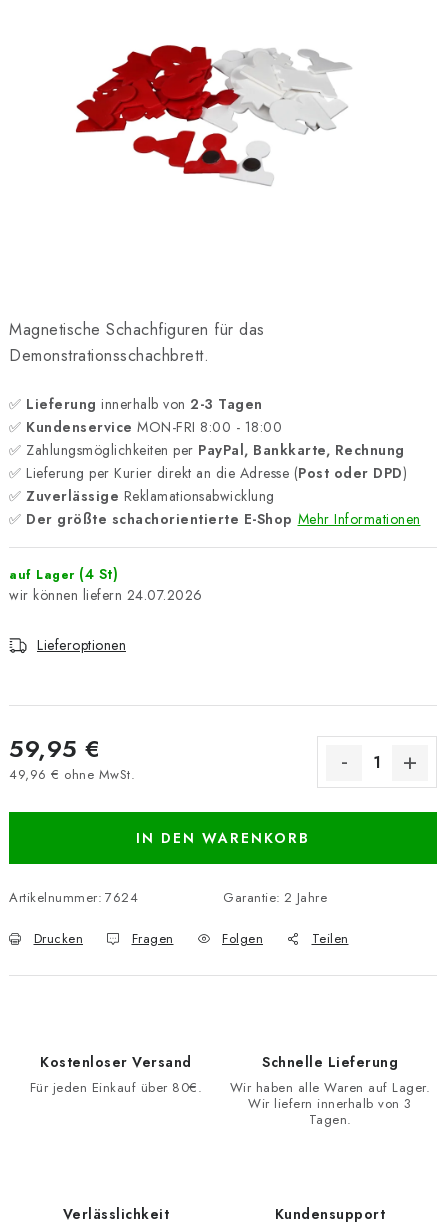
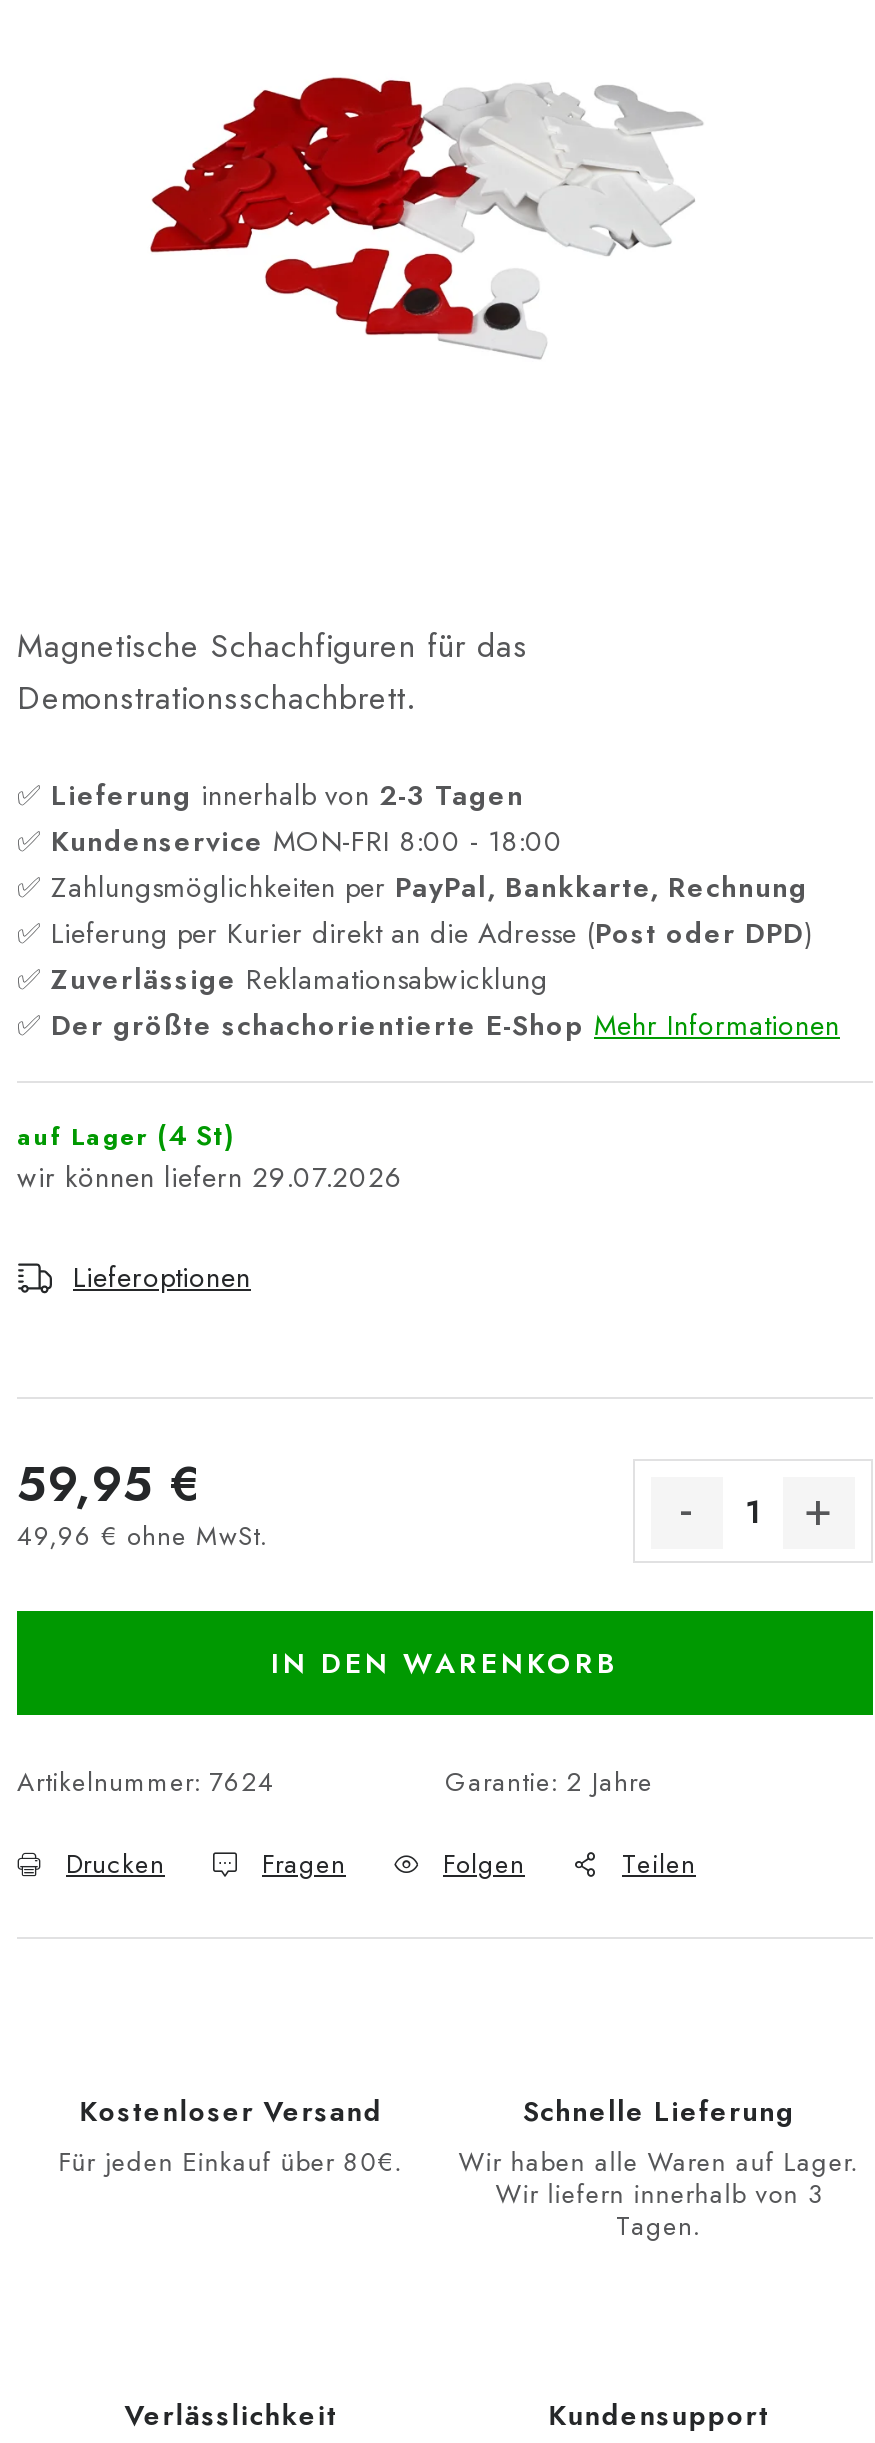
[126,585,202,605] 24.07.2026 -> [252,1157,404,1197] 29.07.2026

